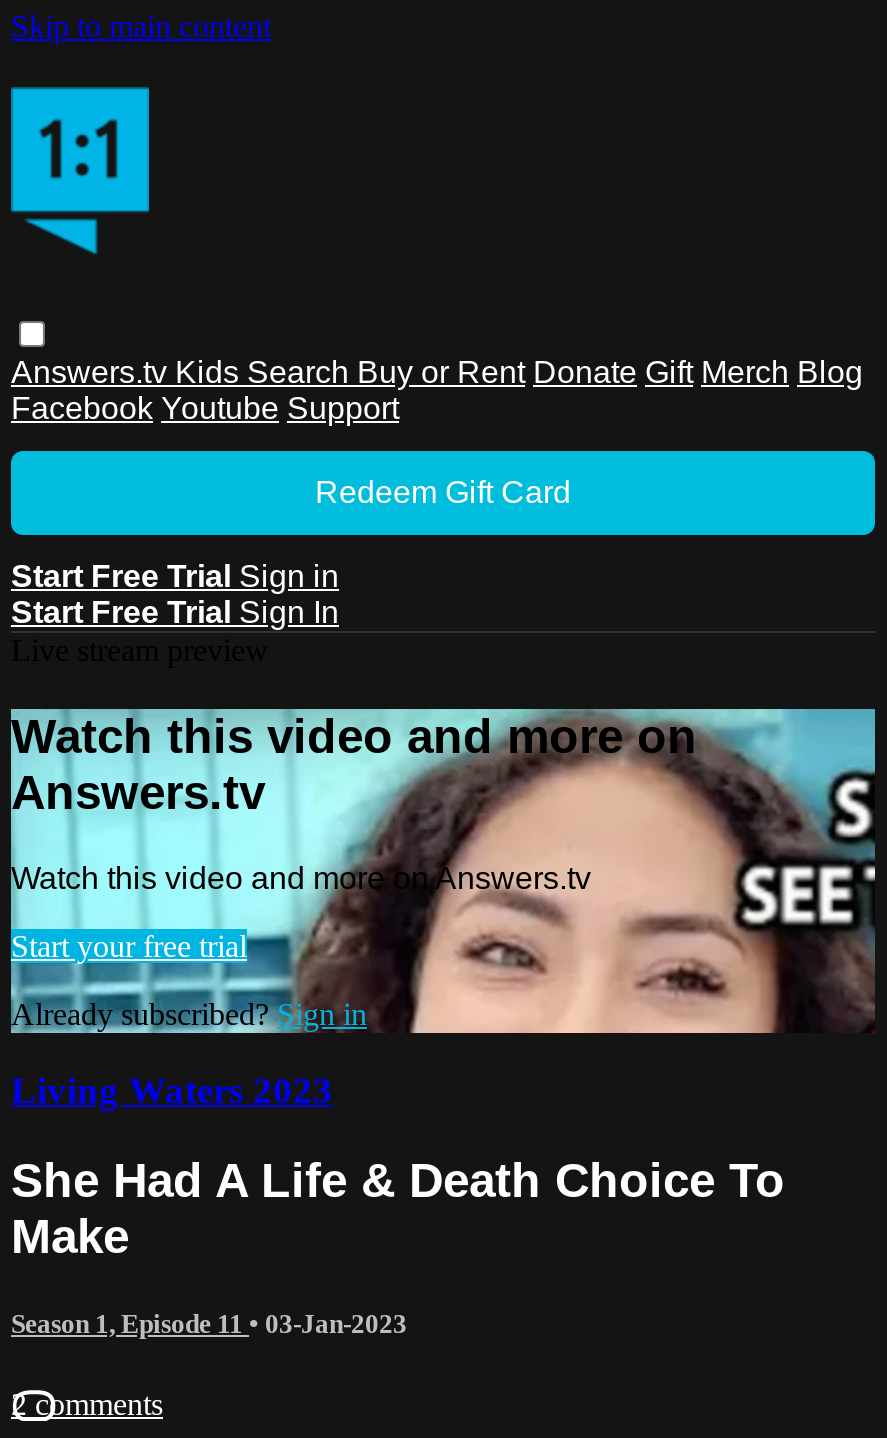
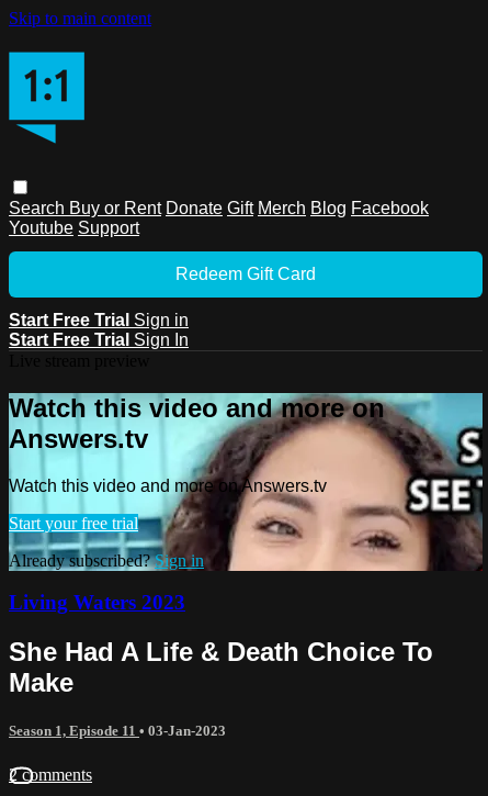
[11,355,863,425] Answers.tv Kids Search Buy or Rent Donate Gift Merch Blog | Facebook Youtube Support -> [9,199,429,237] Search Buy or Rent Donate Gift Merch Blog Facebook | Youtube Support

